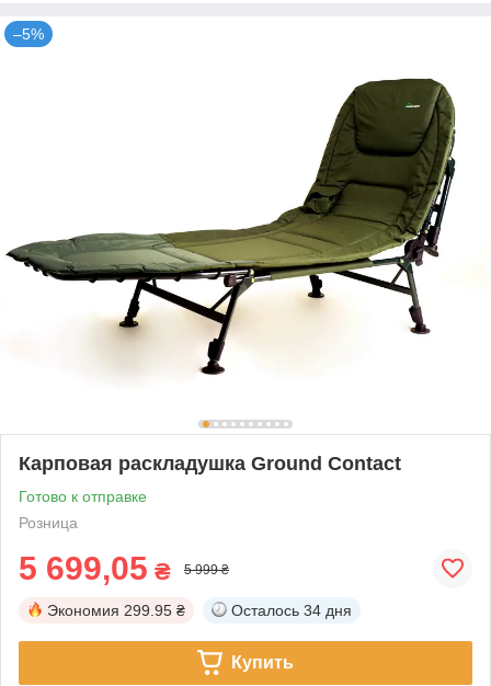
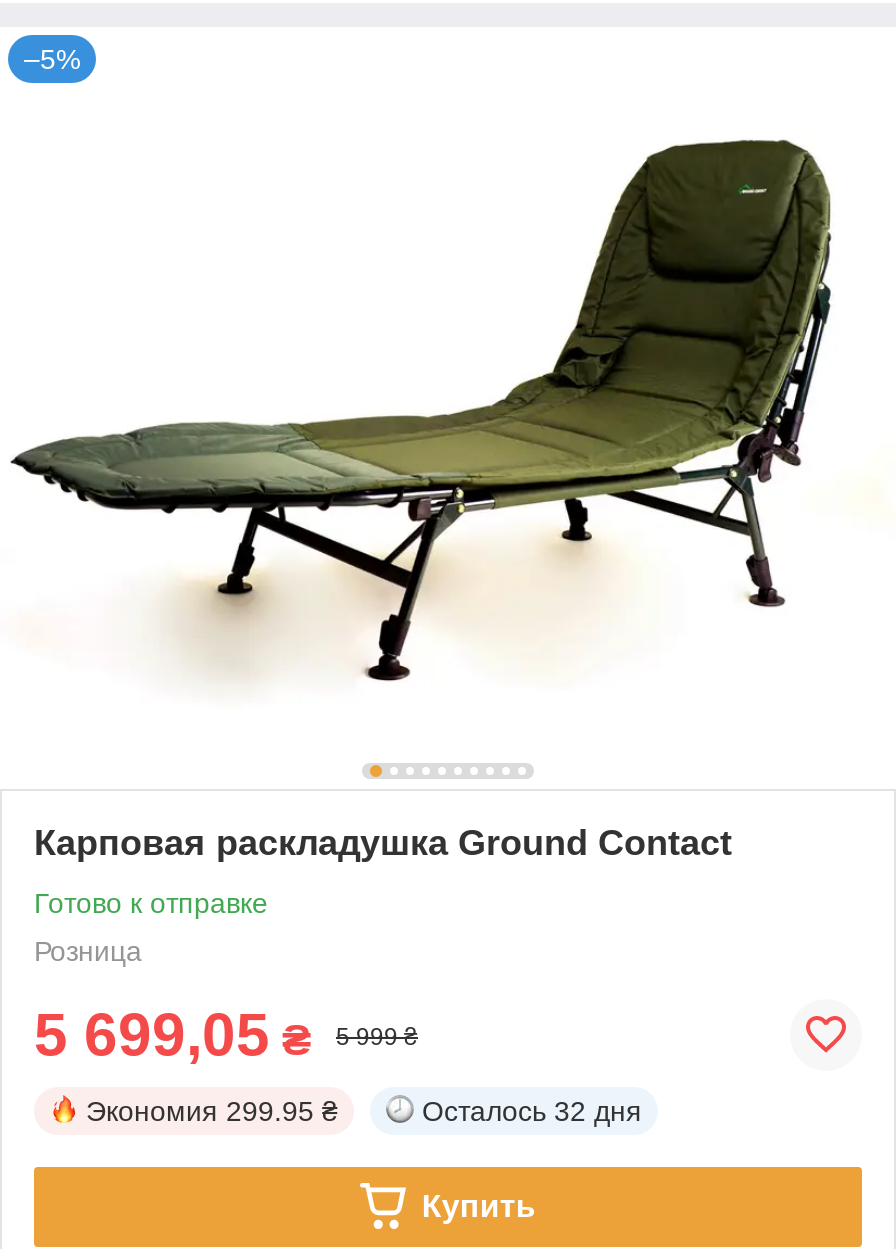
[231,601,352,619] Осталось 34 дня -> [422,1095,642,1127] Осталось 32 дня

